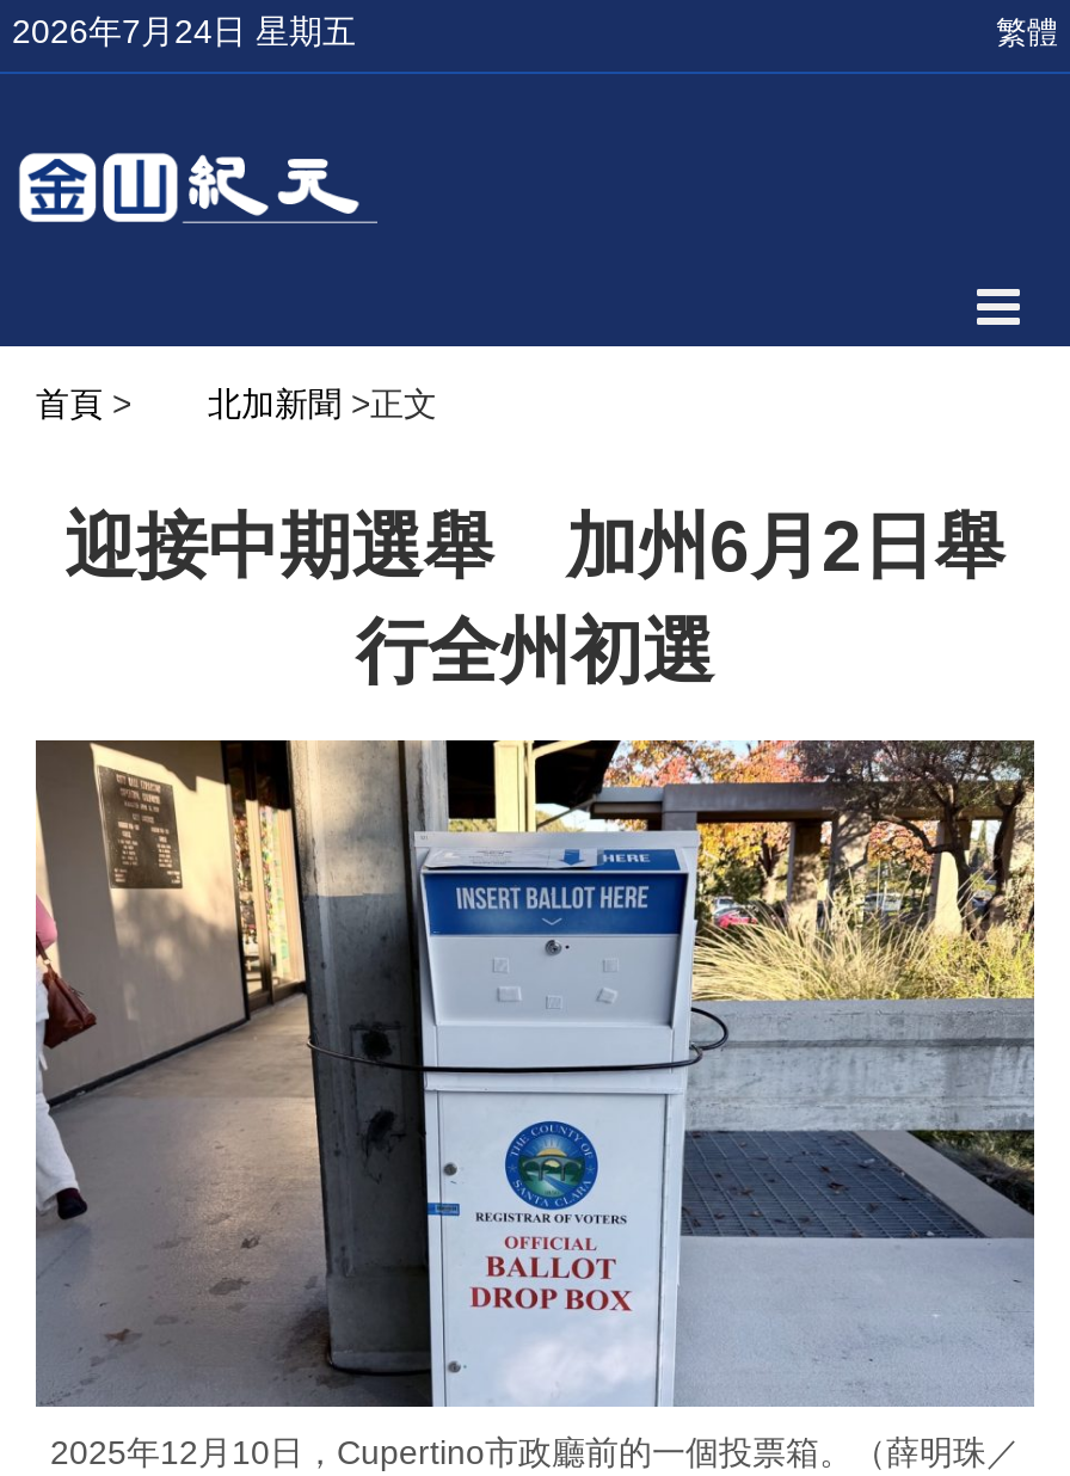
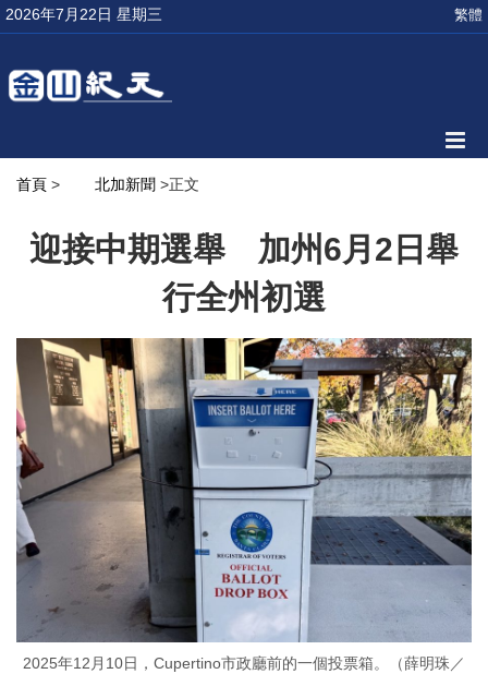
[12,12,356,50] 2026年7月24日 星期五 -> [5,5,162,23] 2026年7月22日 星期三

